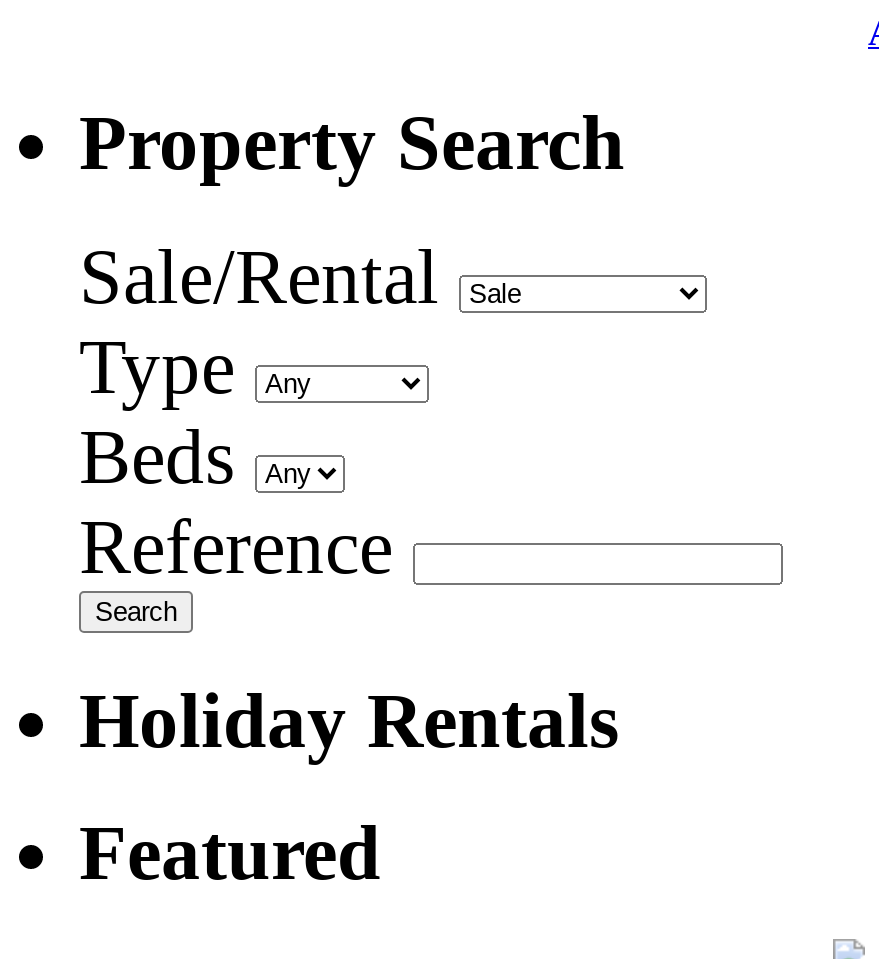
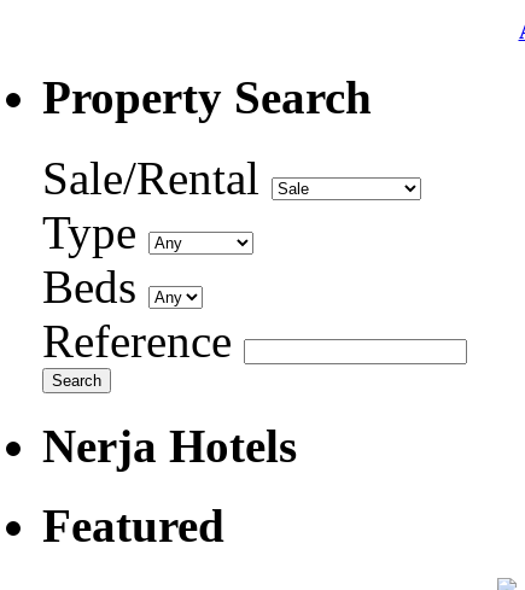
[79,677,619,763] Holiday Rentals -> [42,420,297,472] Nerja Hotels

